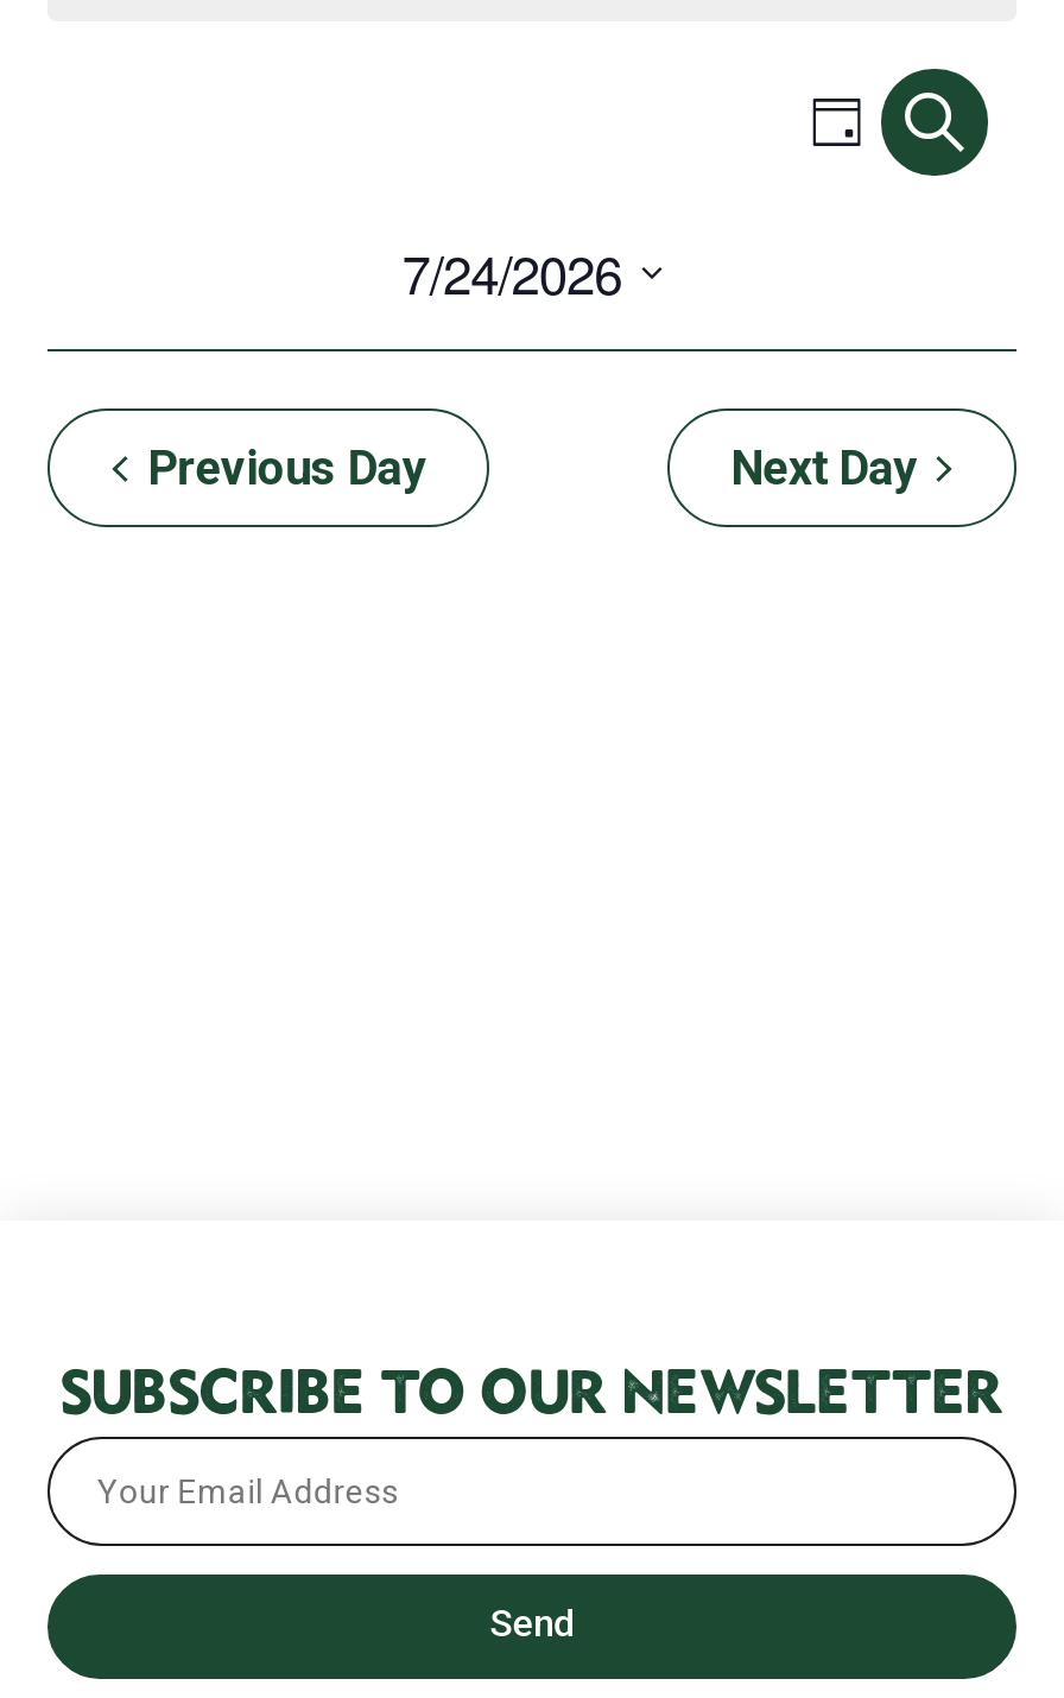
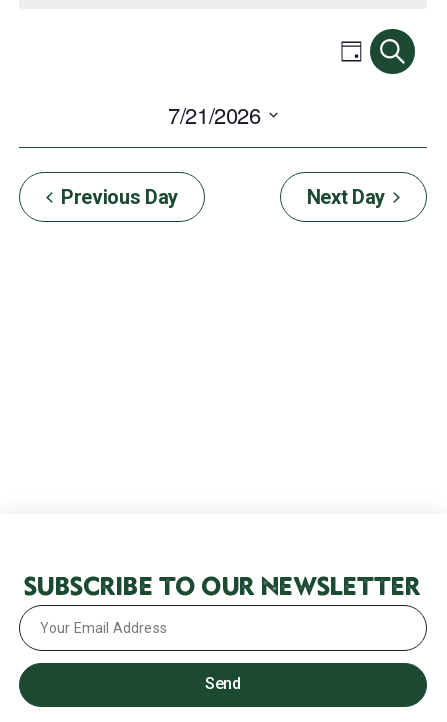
[402,236,622,309] 7/24/2026 -> [168,99,261,130] 7/21/2026

